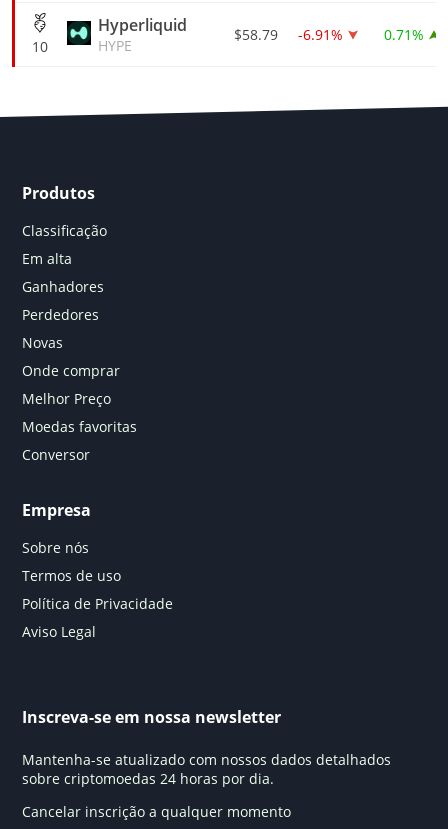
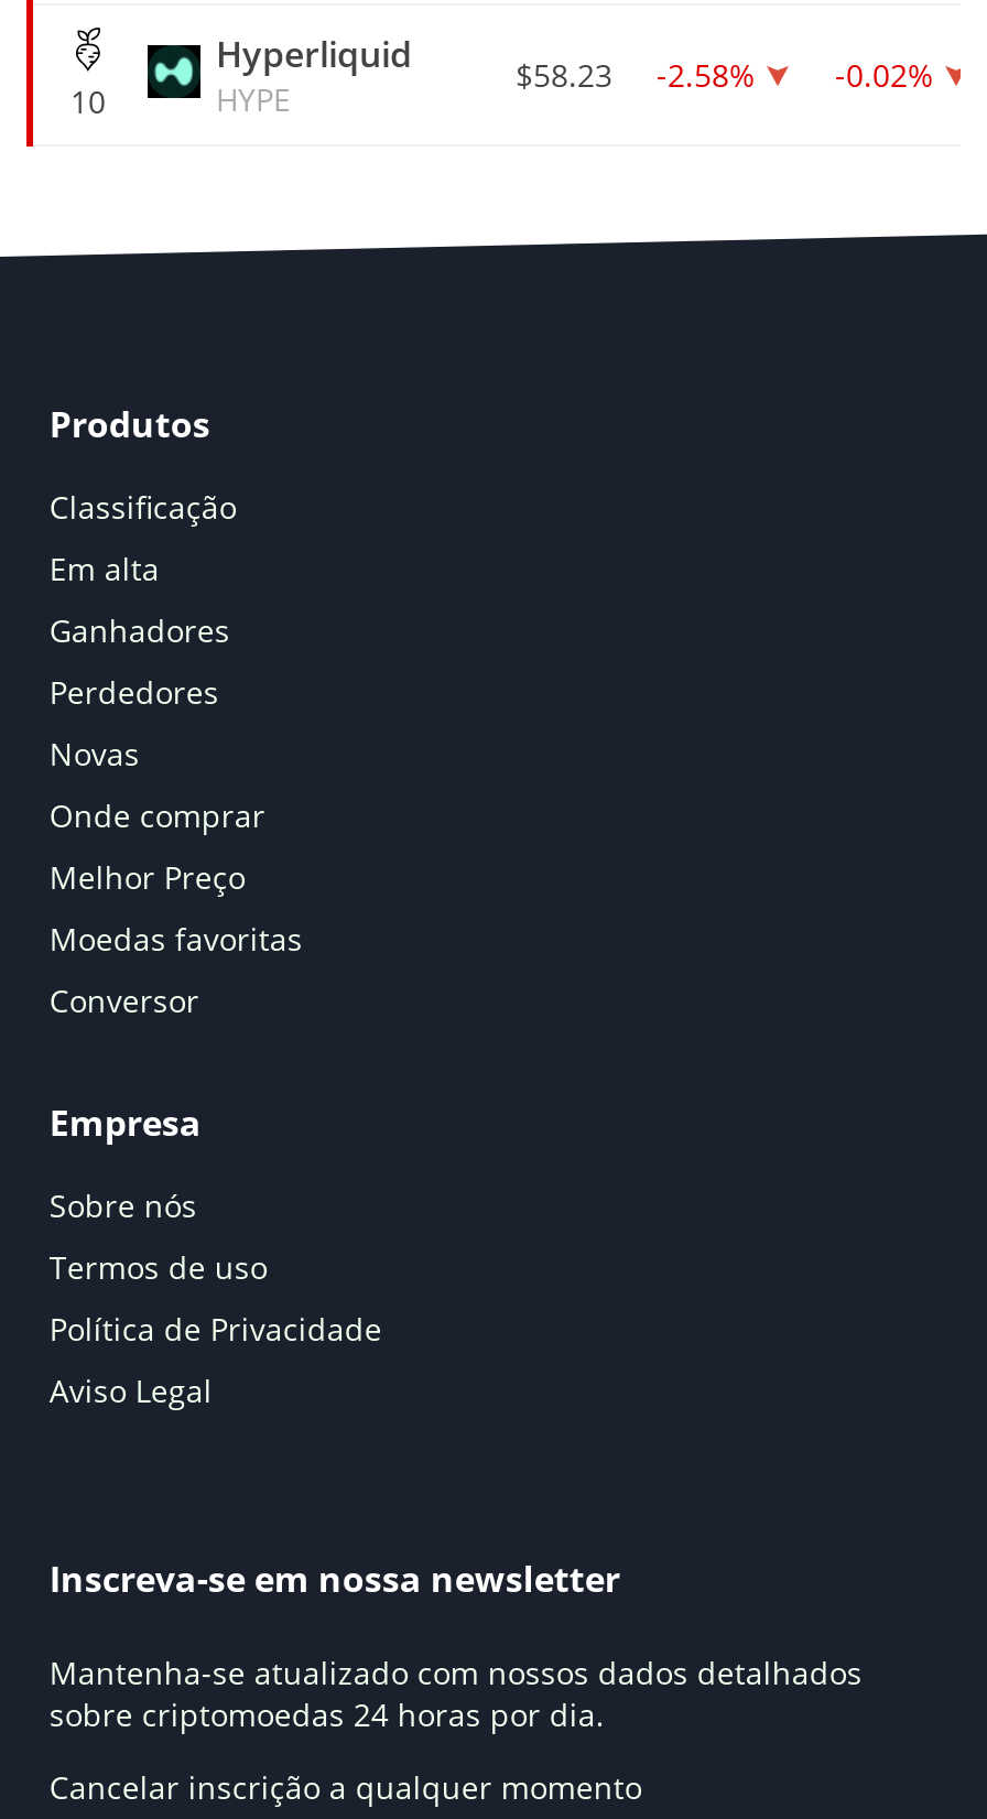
[234,25,278,44] $58.79 -> [516,54,612,96] $58.23
[298,25,347,44] -6.91% -> [657,54,764,96] -2.58%
[384,25,428,44] 0.71% -> [835,54,943,96] -0.02%

